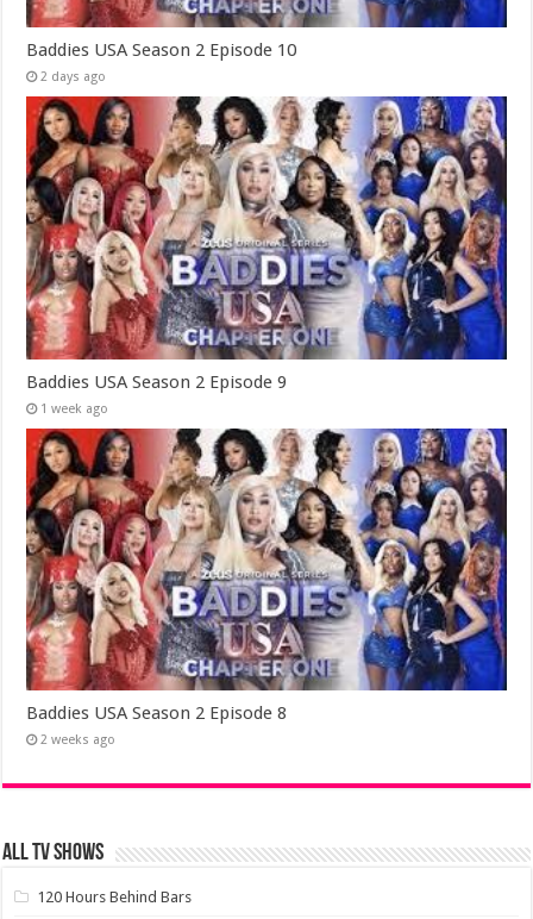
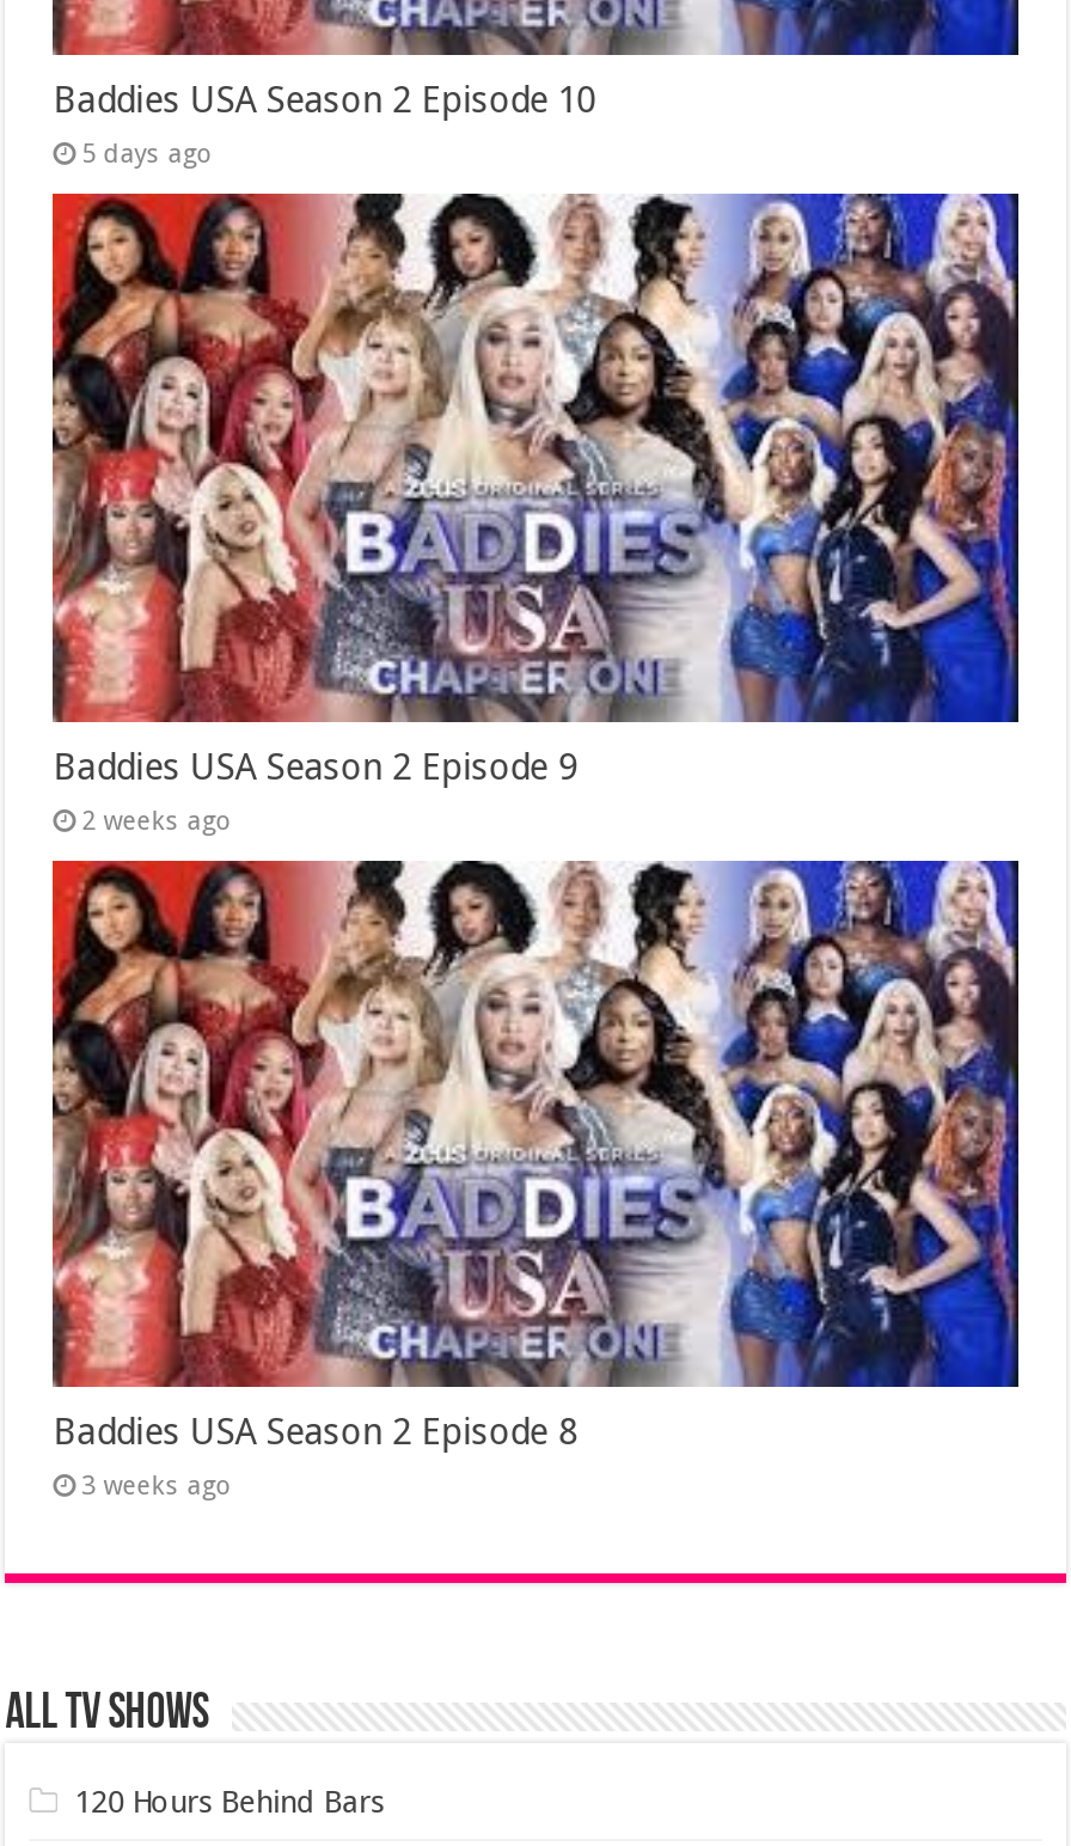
[41,70,106,85] 2 days ago -> [82,140,213,171] 5 days ago
[41,401,109,417] 1 week ago -> [82,806,232,837] 2 weeks ago
[41,732,116,748] 2 weeks ago -> [82,1471,232,1502] 3 weeks ago

